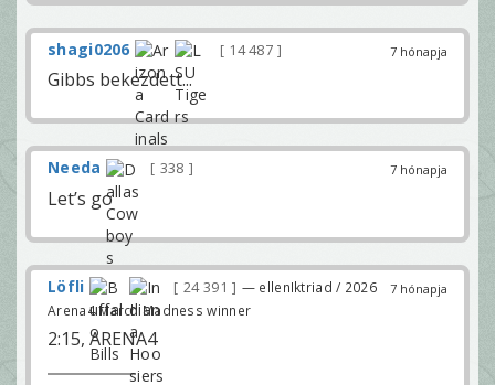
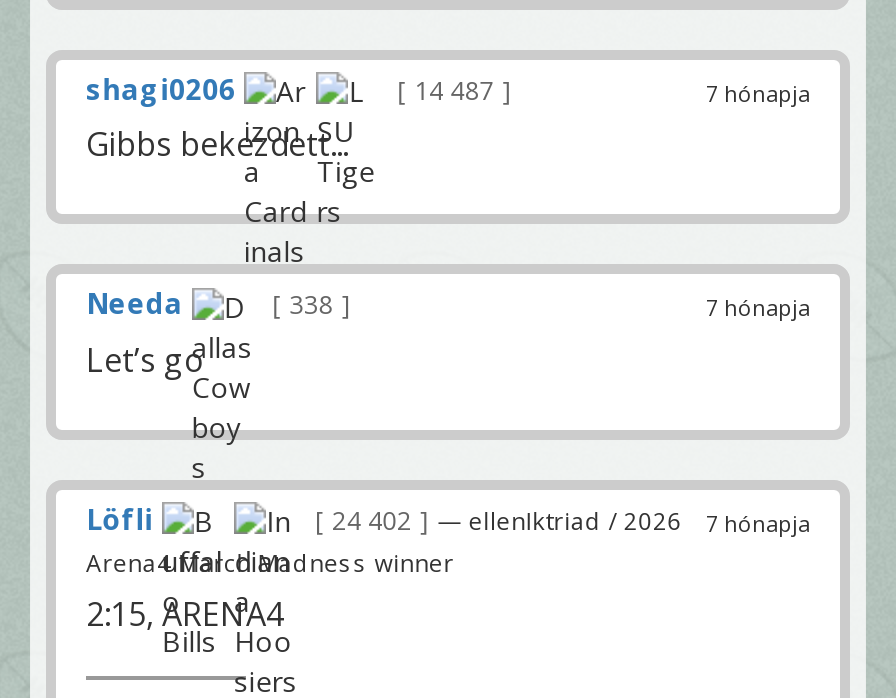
[180,278,447,296] 24 391 — ellenIktriad / 2026 7 hónapja -> [326,503,810,537] 24 402 — ellenIktriad / 2026 7 hónapja

